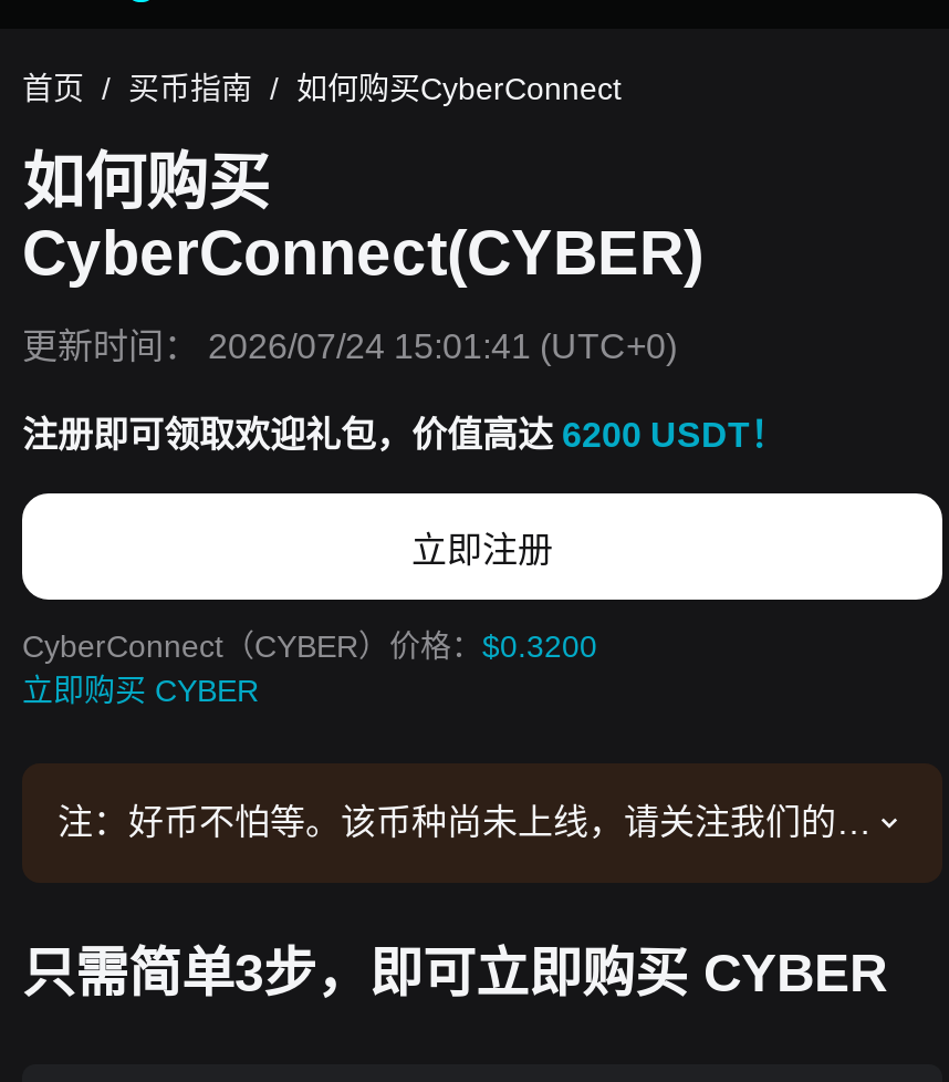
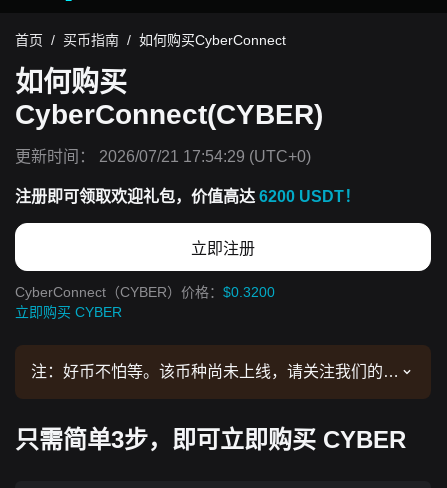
[22,327,677,365] 更新时间： 2026/07/24 15:01:41 (UTC+0) -> [15,148,311,165] 更新时间： 2026/07/21 17:54:29 (UTC+0)

